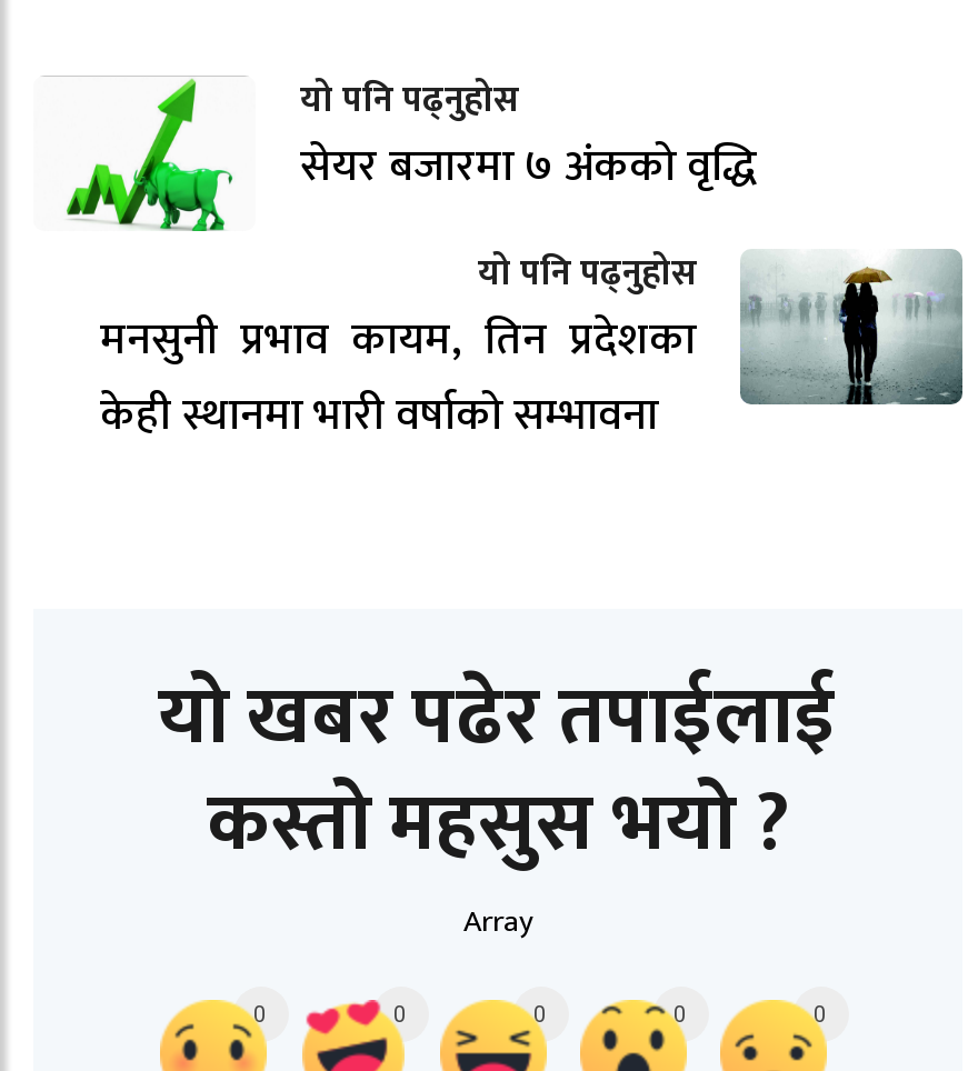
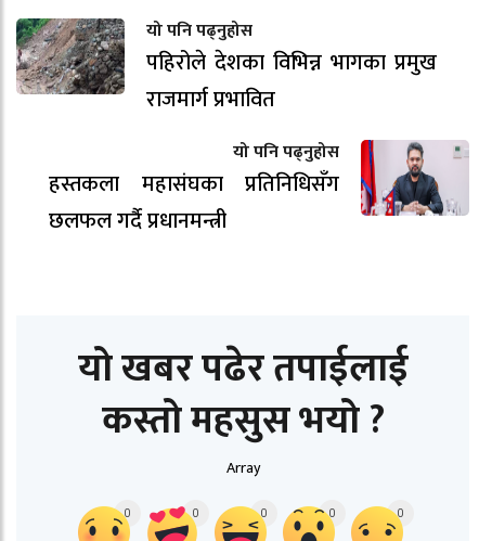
[33,76,756,233] [image] | सेयर बजारमा ७ अंकको वृद्धि -> [15,17,437,118] [image] | पहिरोले देशका विभिन्न भागका प्रमुख | राजमार्ग प्रभावित
[100,251,965,453] [image] | मनसुनी प्रभाव कायम, तिन प्रदेशका | केही स्थानमा भारी वर्षाको सम्भावना -> [49,139,469,239] [image] | हस्तकला महासंघका प्रतिनिधिसँग | छलफल गर्दै प्रधानमन्त्री

